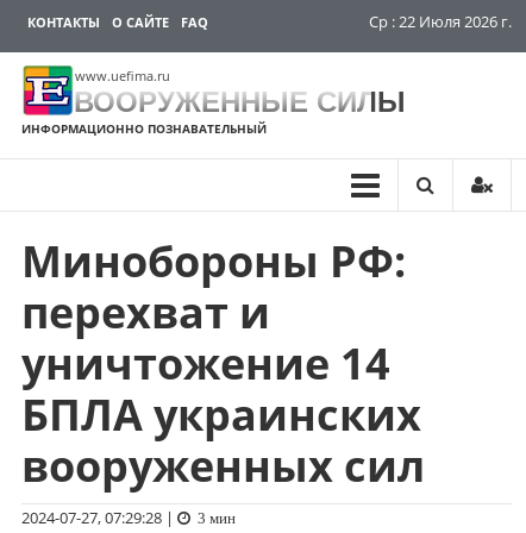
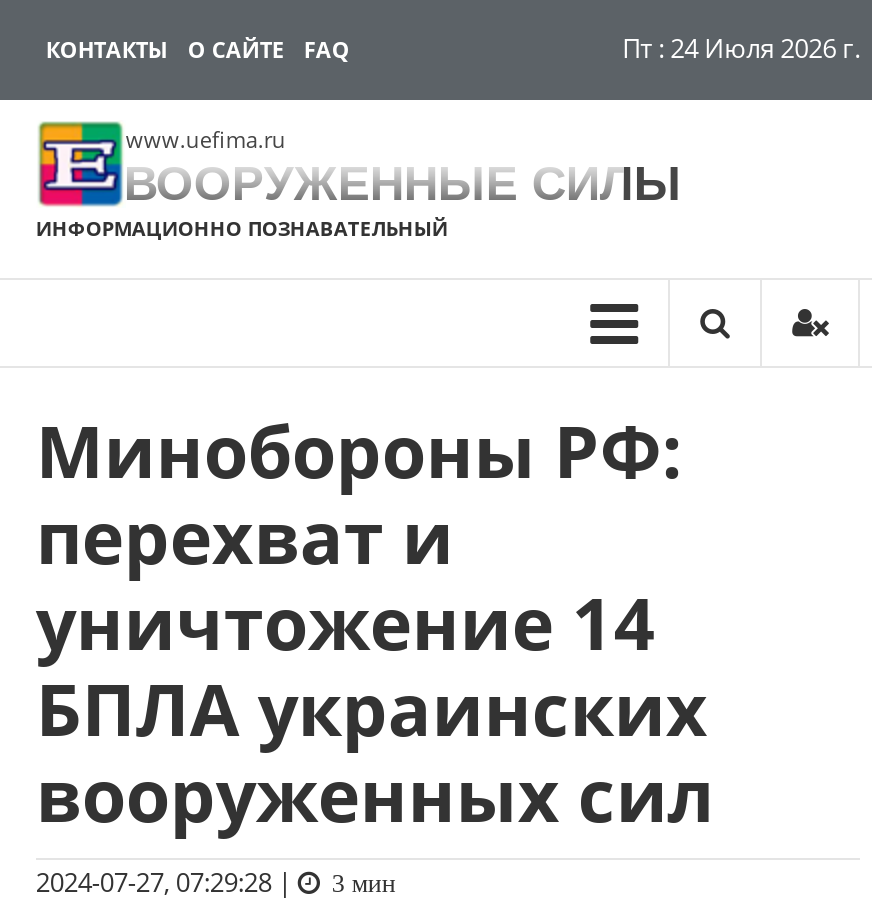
[369,11,512,32] Ср : 22 Июля 2026 г. -> [622,30,860,66] Пт : 24 Июля 2026 г.

